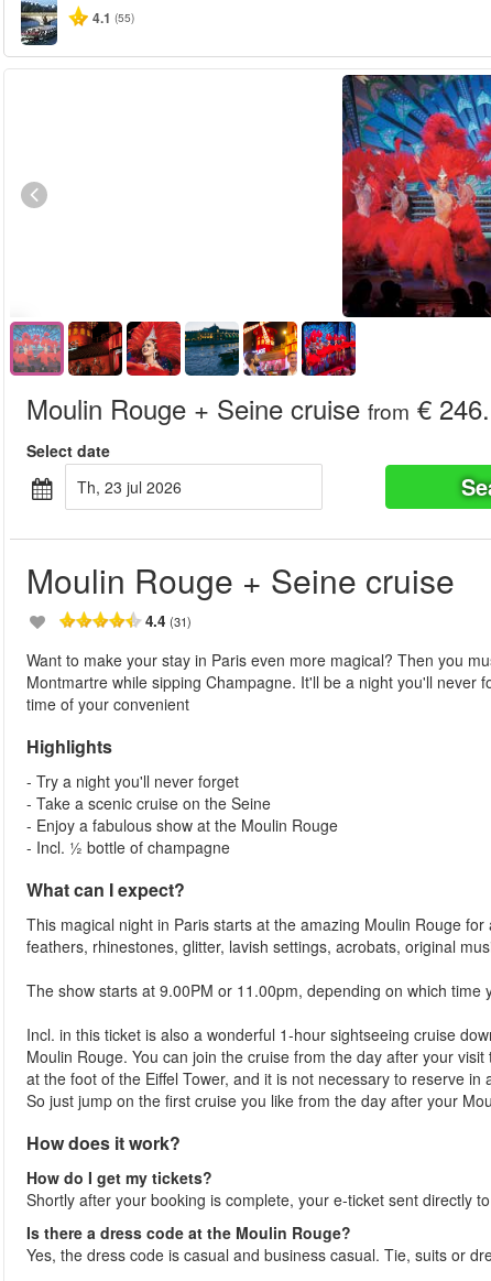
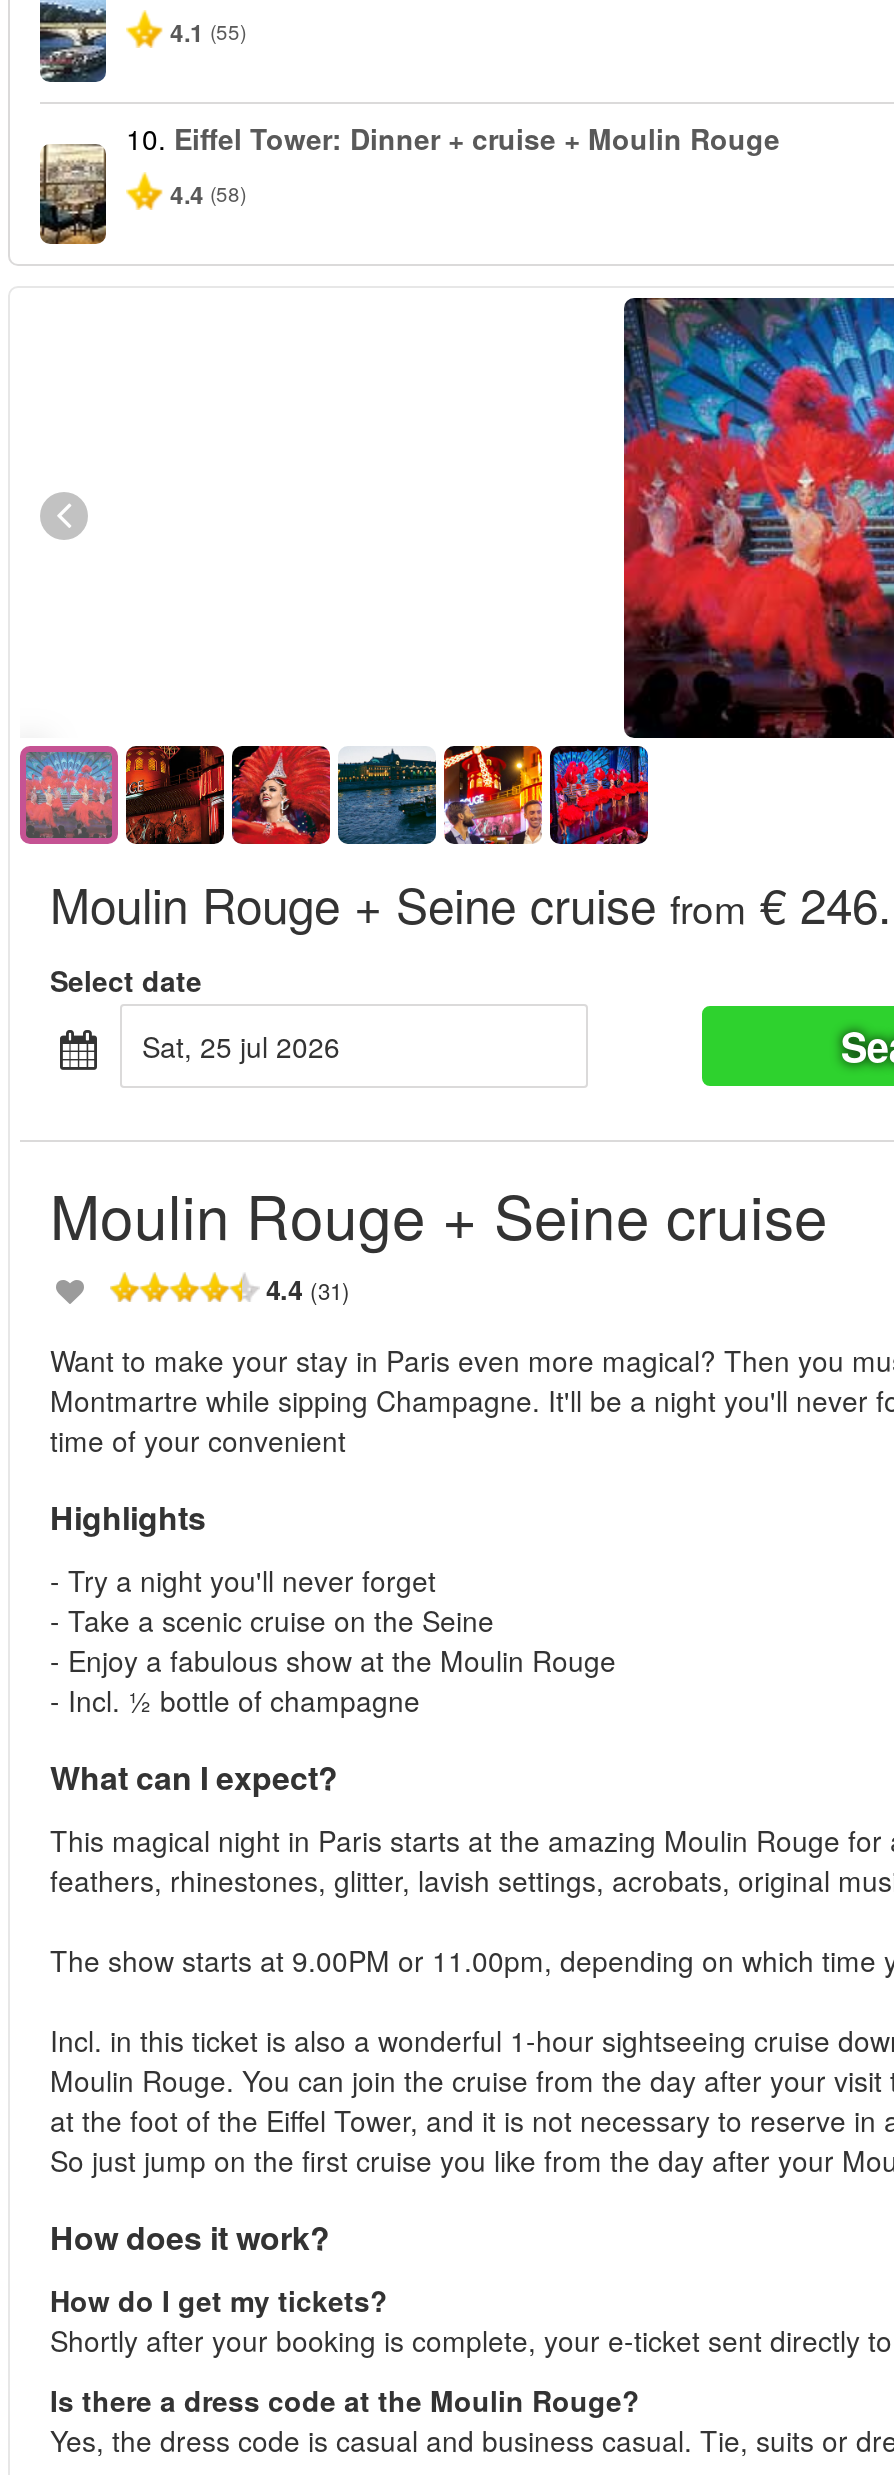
none -> [38,118,780,246] [image] | 10. Eiffel Tower: Dinner + cruise + Moulin Rouge | 4.4 (58)
[87,476,182,498] th, 23 jul 2026 -> [160,1026,340,1066] sat, 25 jul 2026

